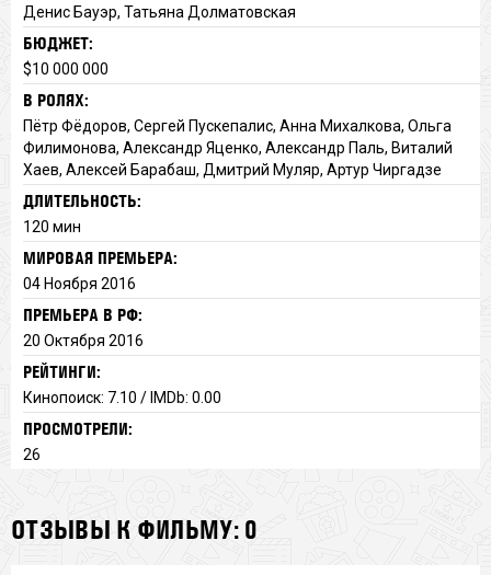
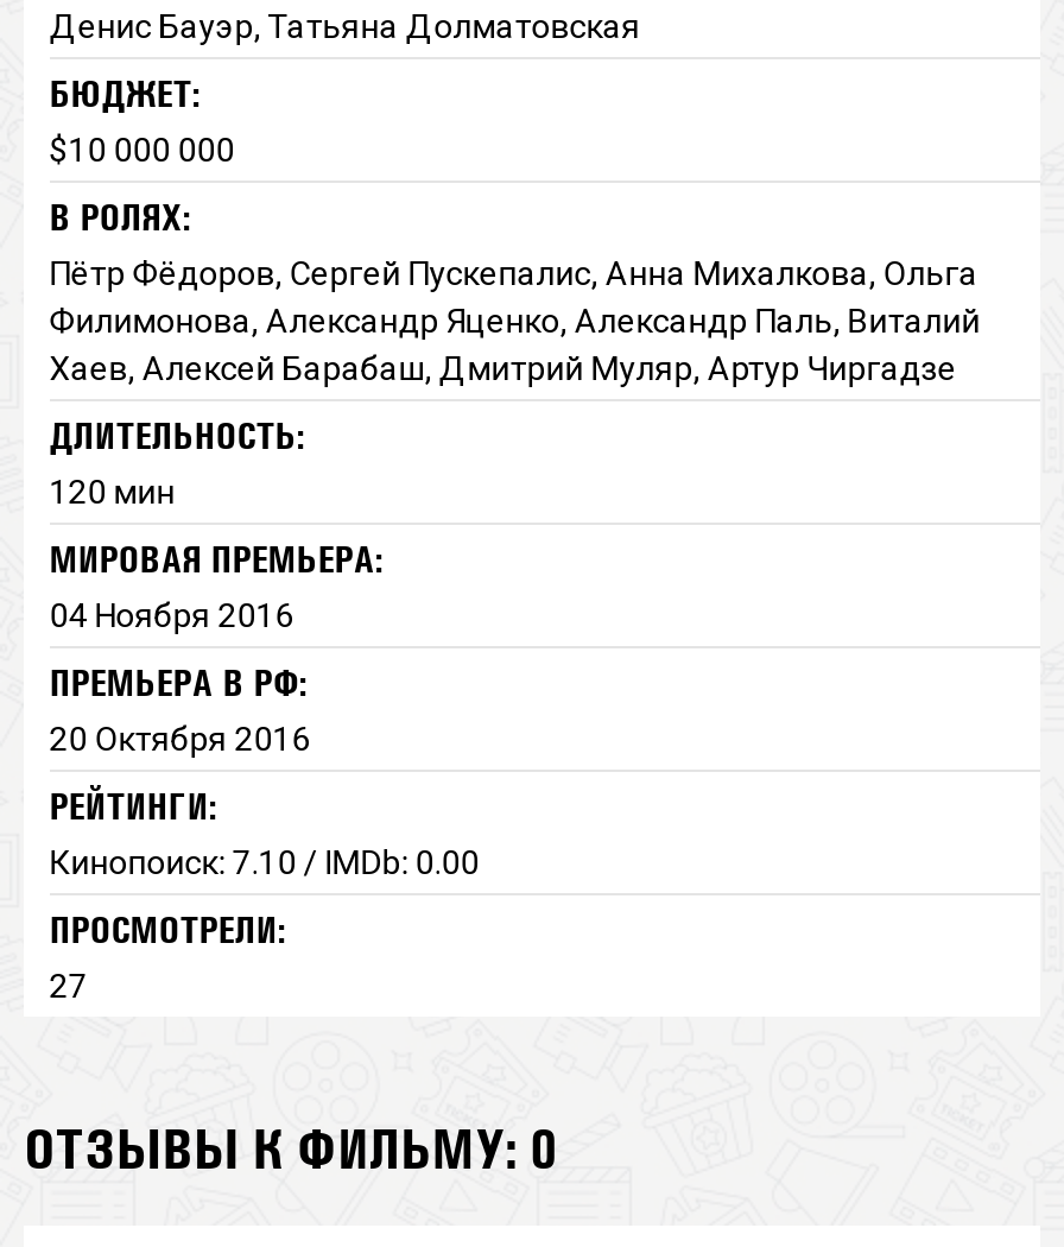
[23,446,40,463] 26 -> [49,966,87,1004] 27

